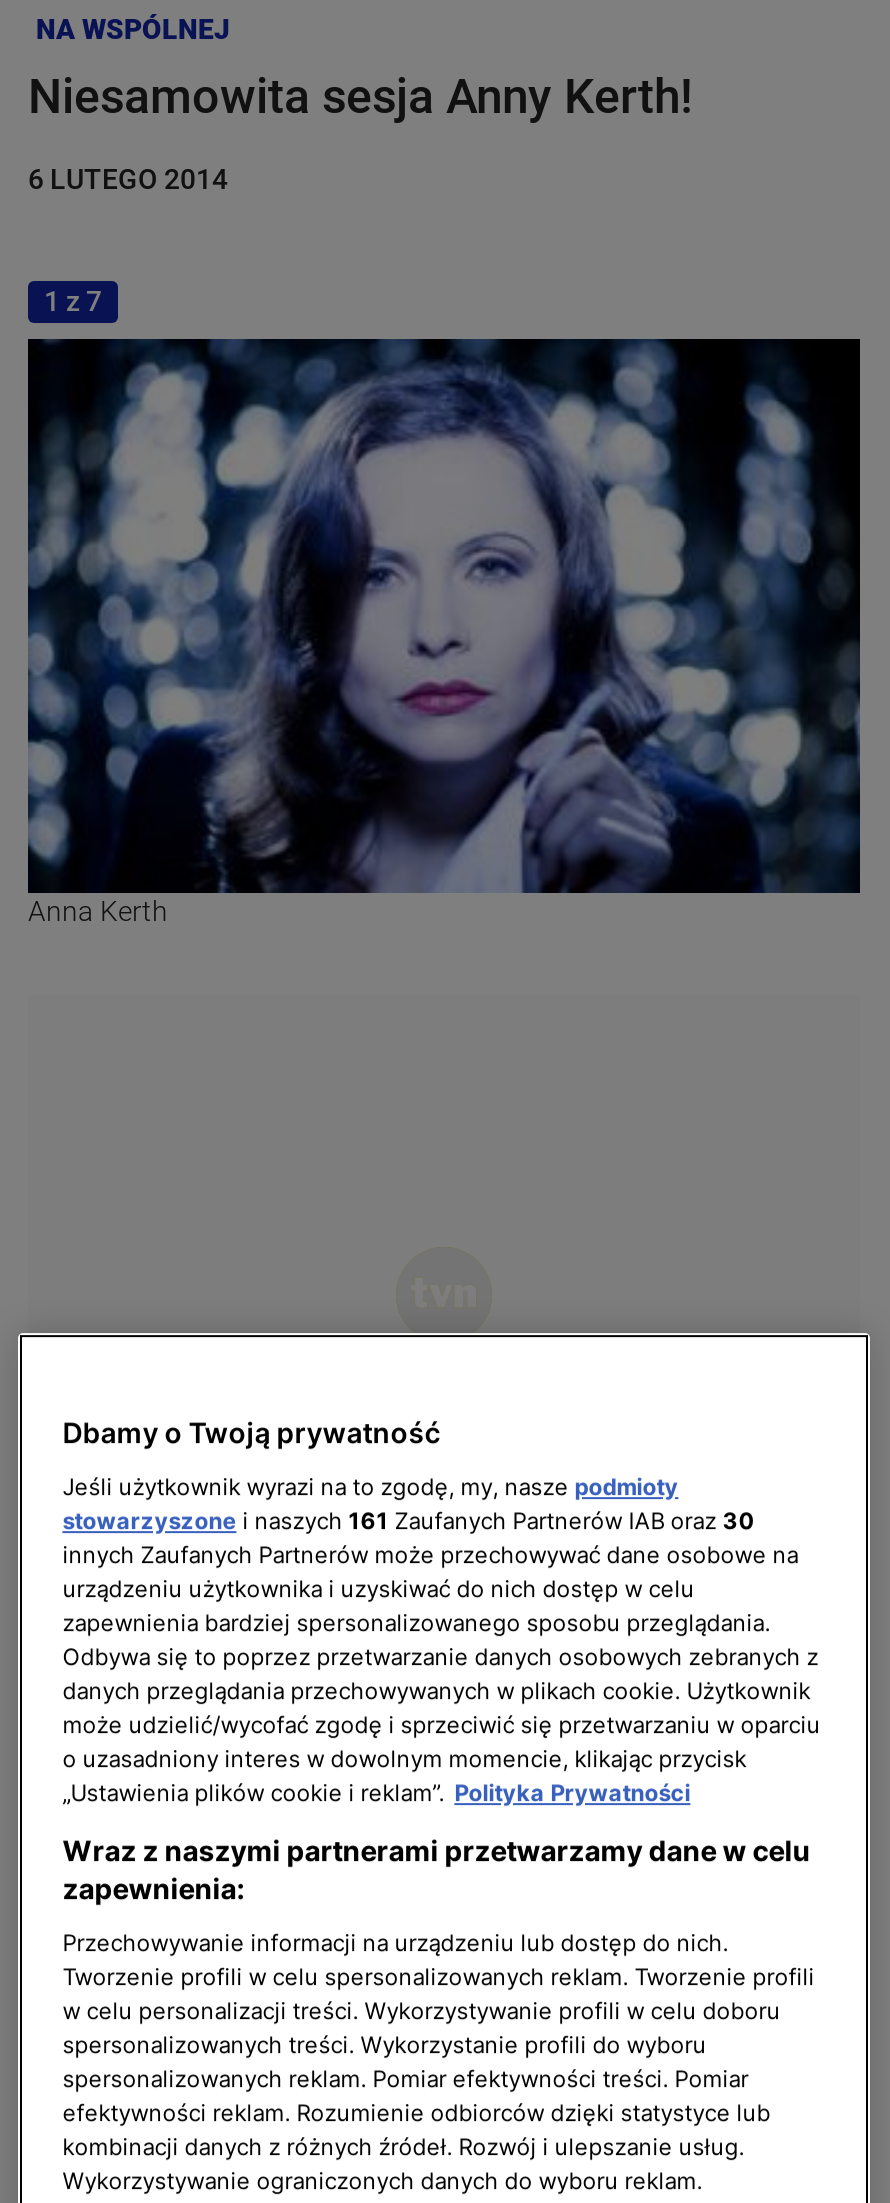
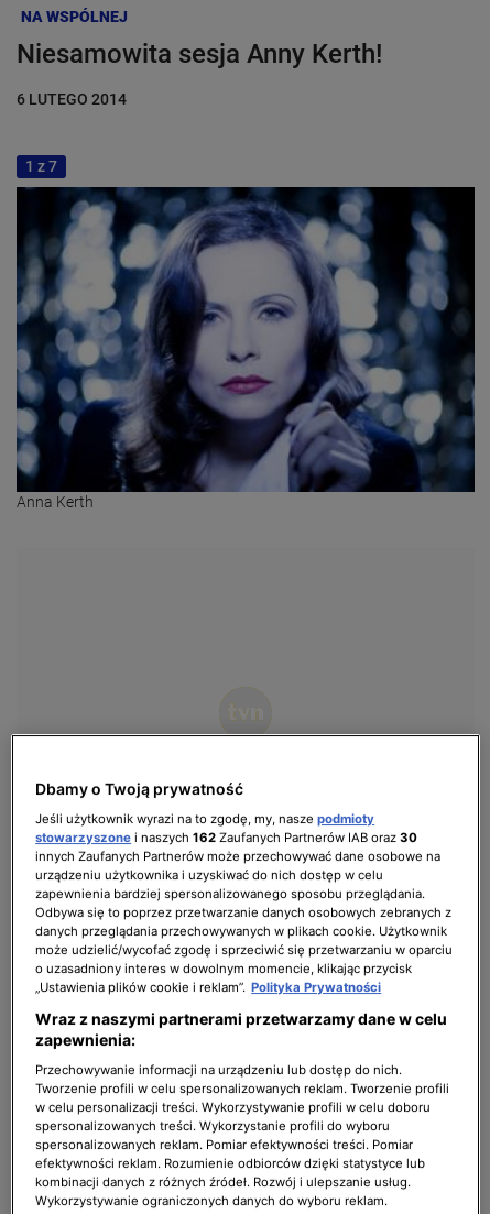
[62,1506,754,1534] stowarzyszone i naszych 161 Zaufanych Partnerów IAB oraz 30 -> [35,830,418,845] stowarzyszone i naszych 162 Zaufanych Partnerów IAB oraz 30

